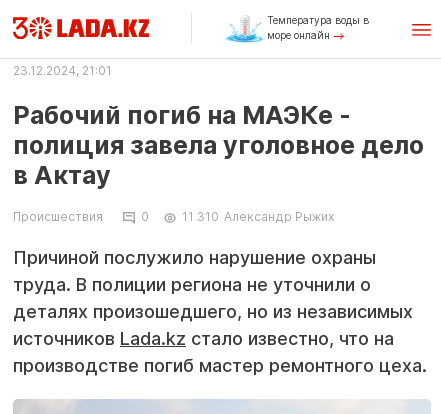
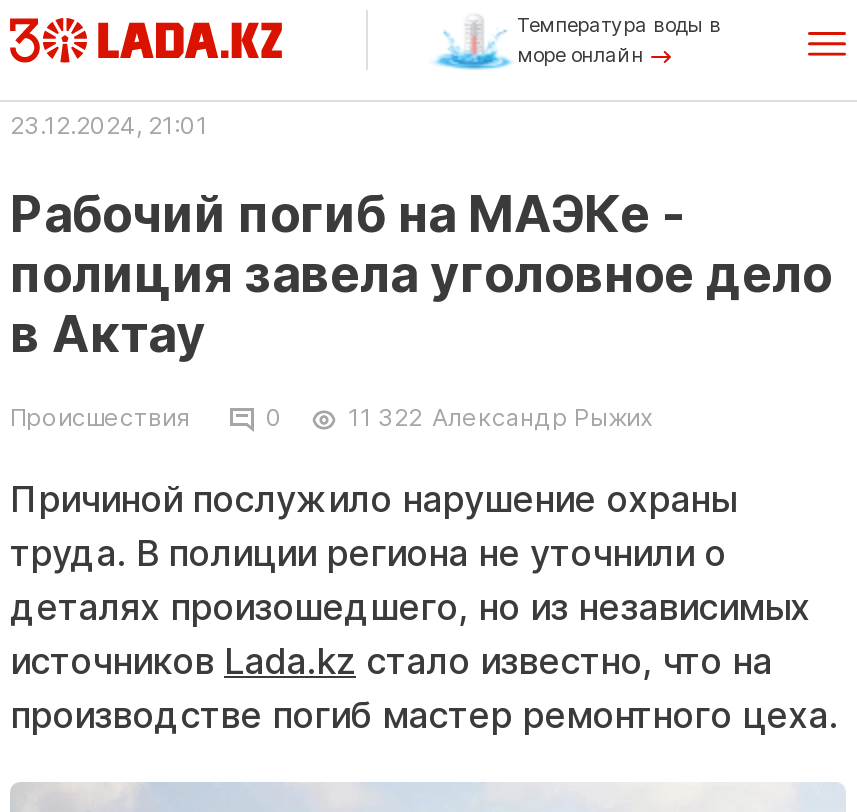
[182,209,334,224] 11 310 Александр Рыжих -> [348,402,652,432] 11 322 Александр Рыжих

